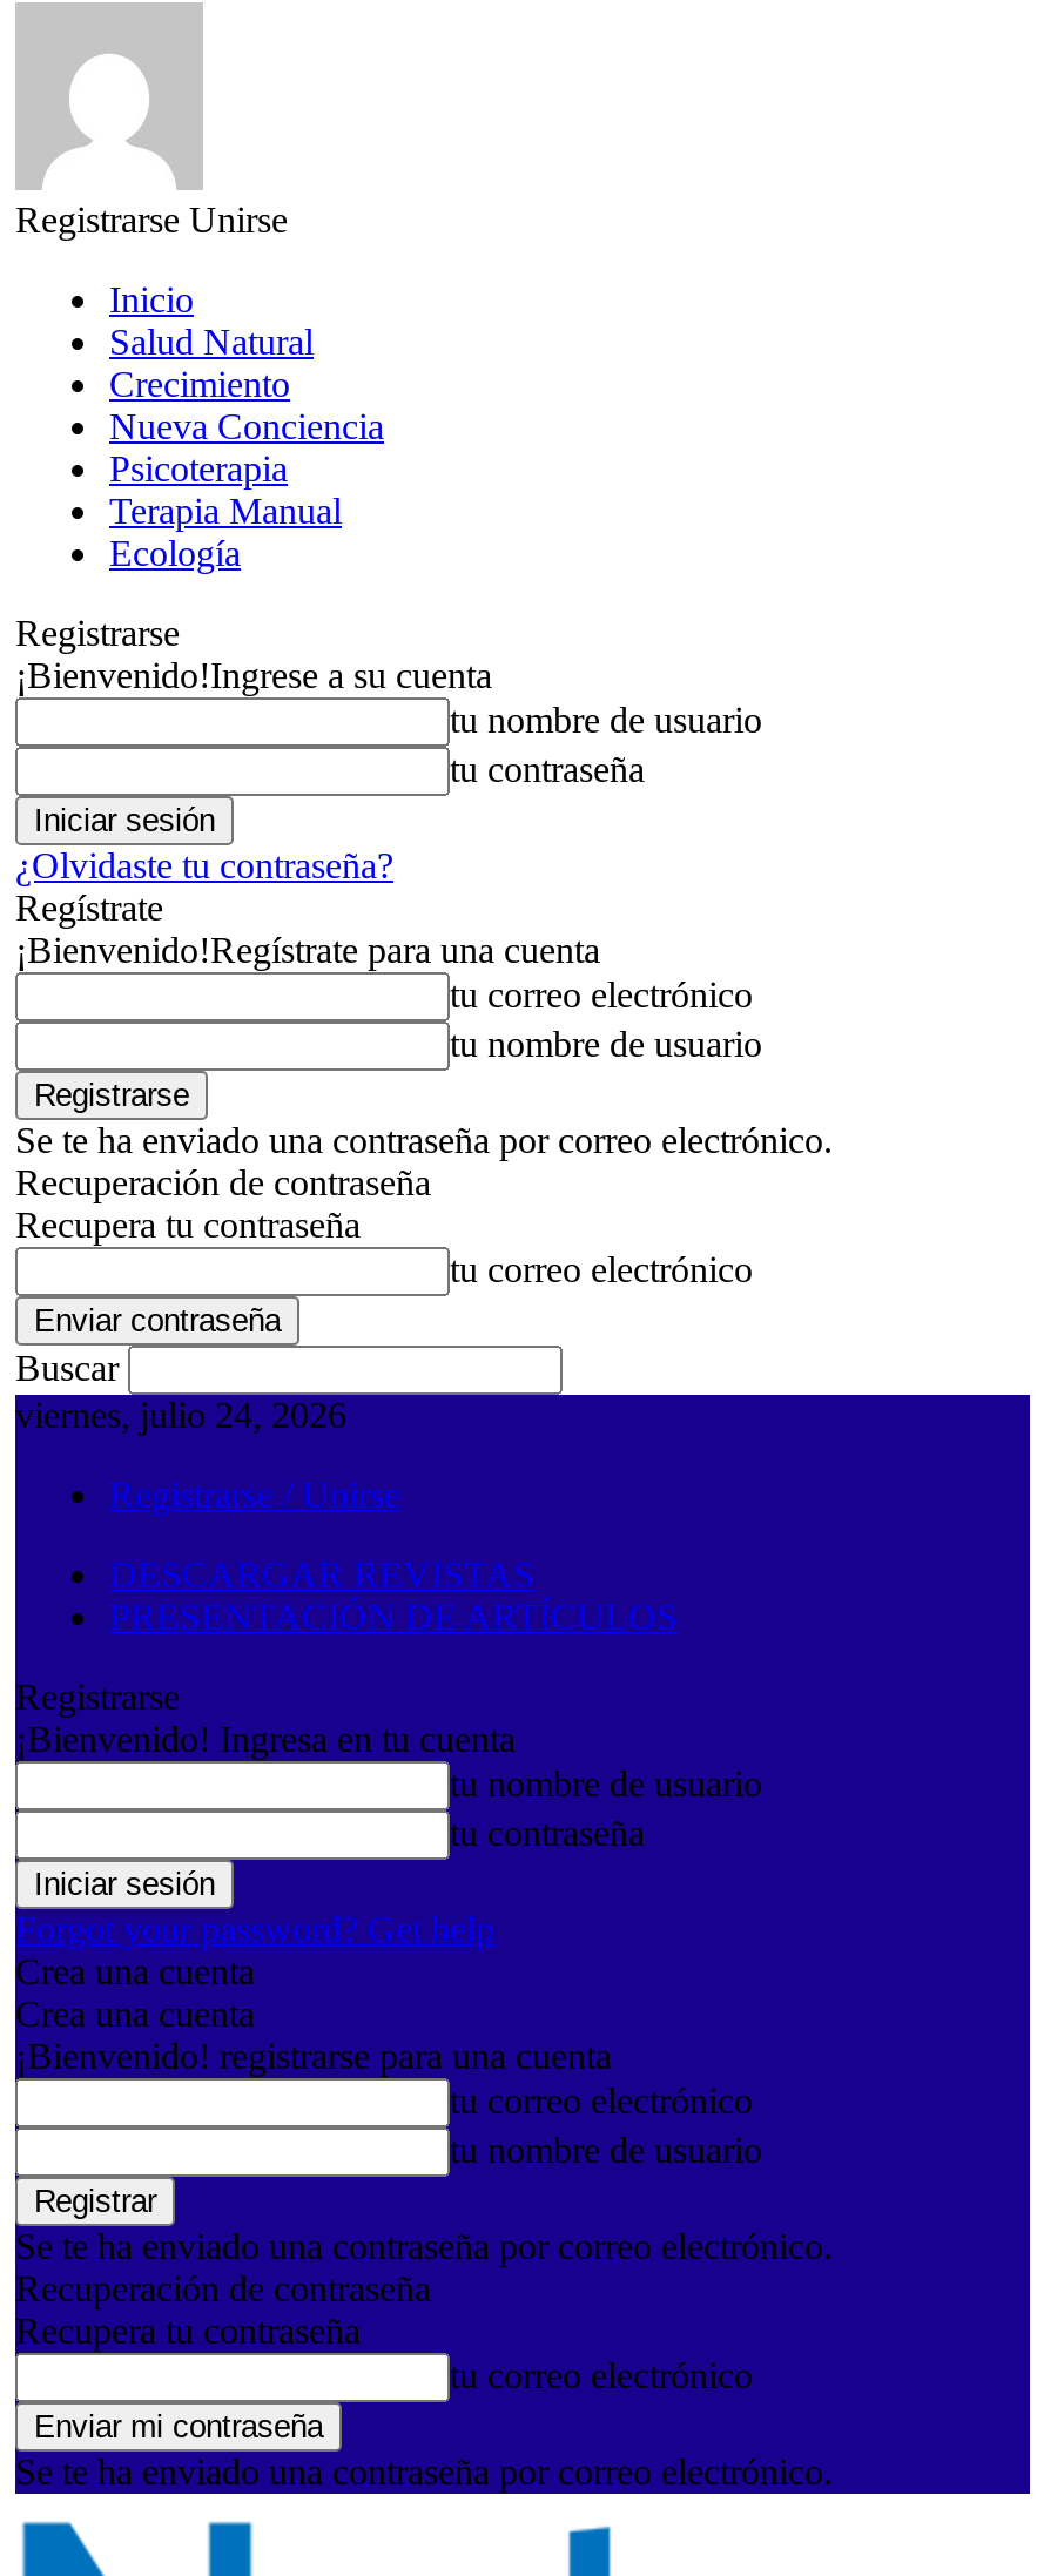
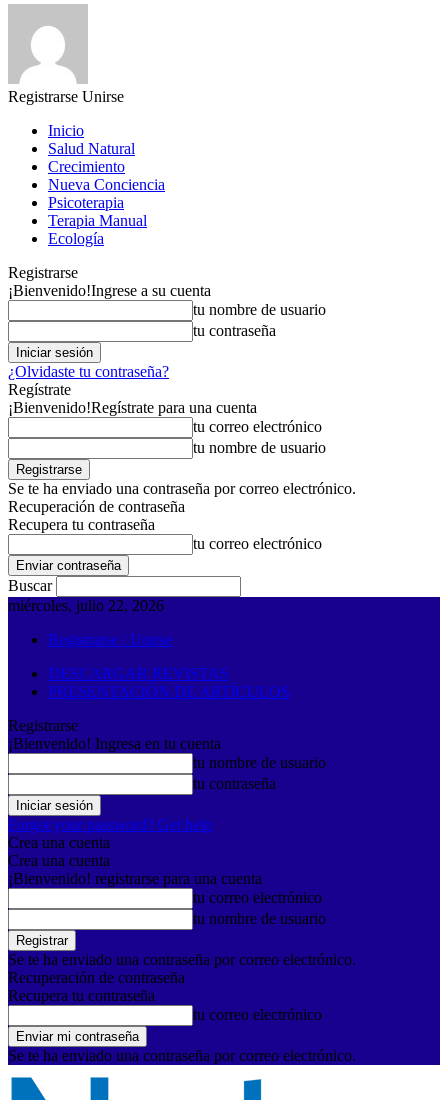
[15,1395,346,1435] viernes, julio 24, 2026 -> [8,597,164,614] miércoles, julio 22, 2026

